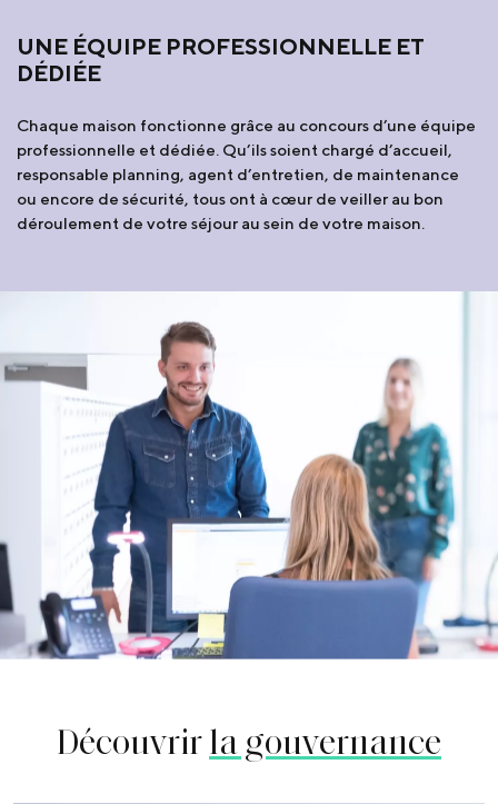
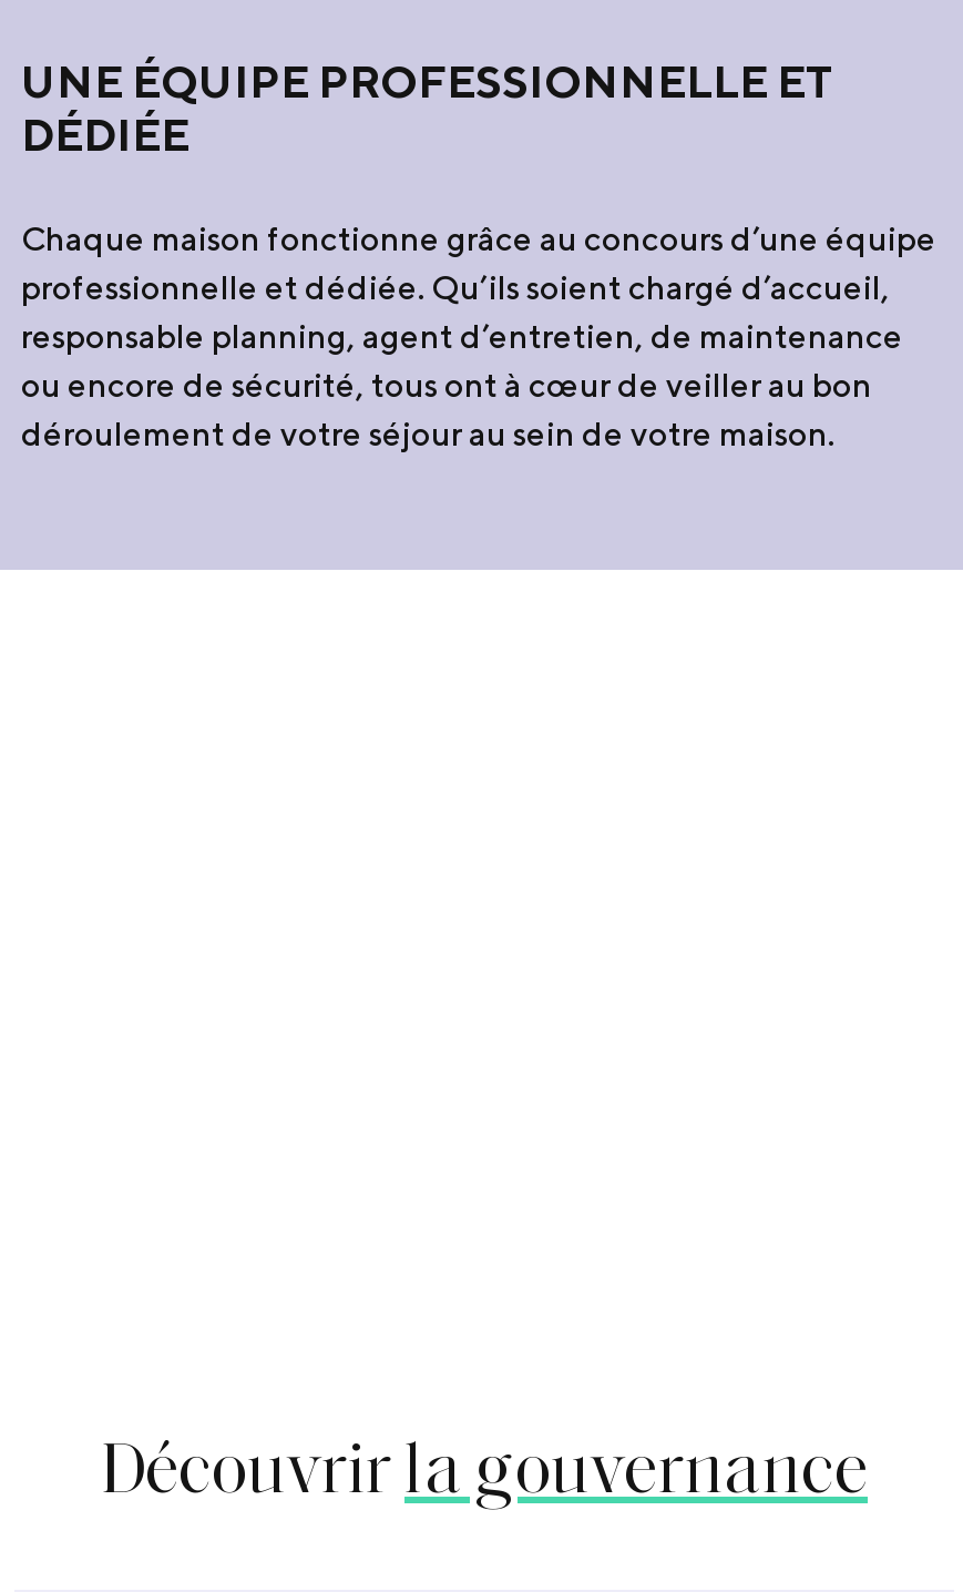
[3,292,495,661] [image] -> none

